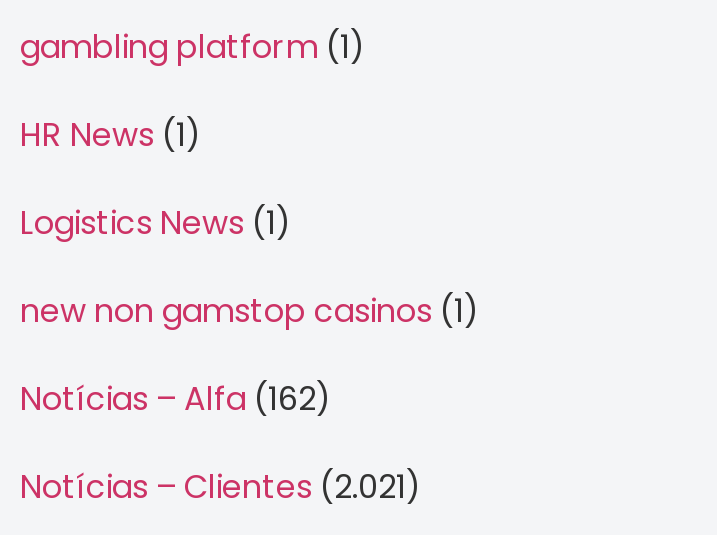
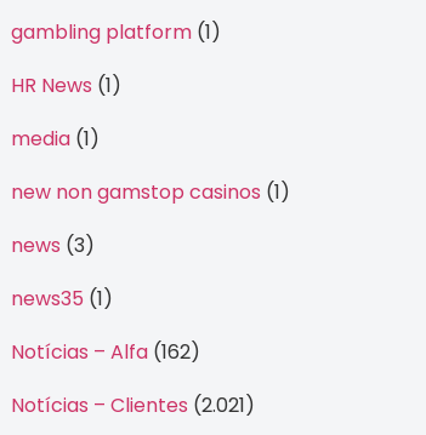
[20,200,292,246] Logistics News (1) -> [11,125,100,153] media (1)
none -> [11,231,113,313] news (3) | news35 (1)

